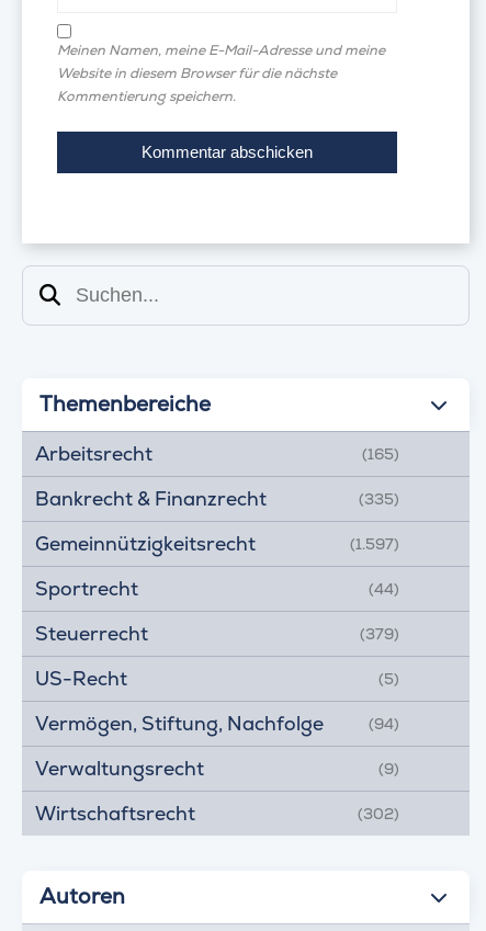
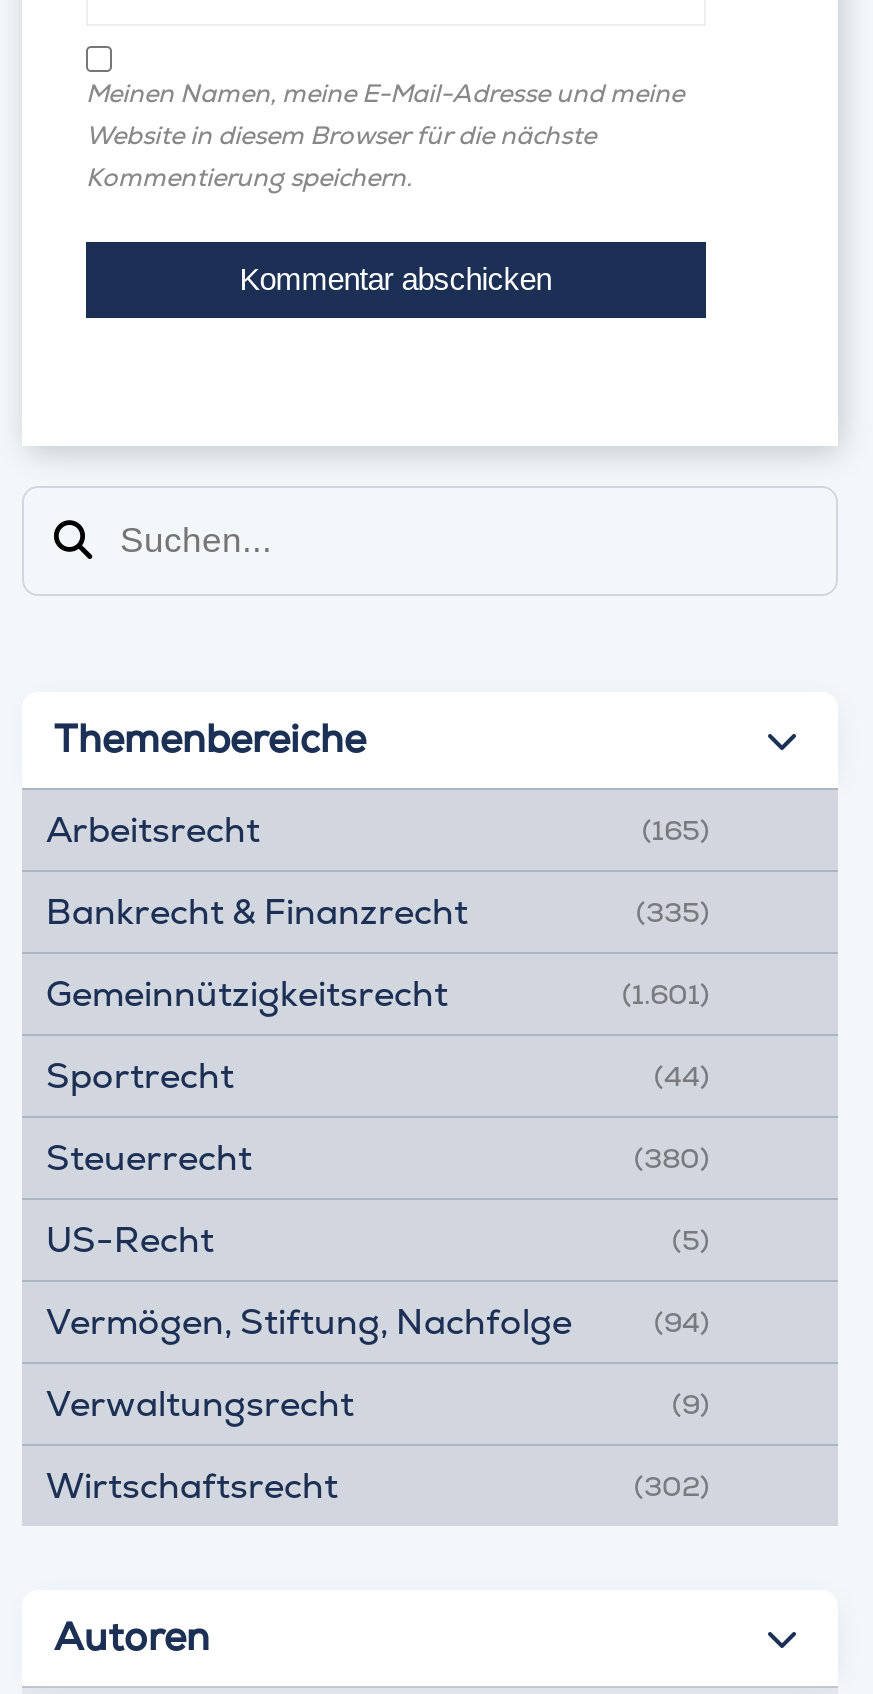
[350,534,399,554] (1.597) -> [622,976,710,1012] (1.601)
[360,624,399,644] (379) -> [634,1140,710,1176] (380)

